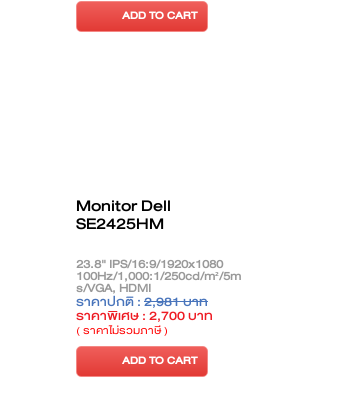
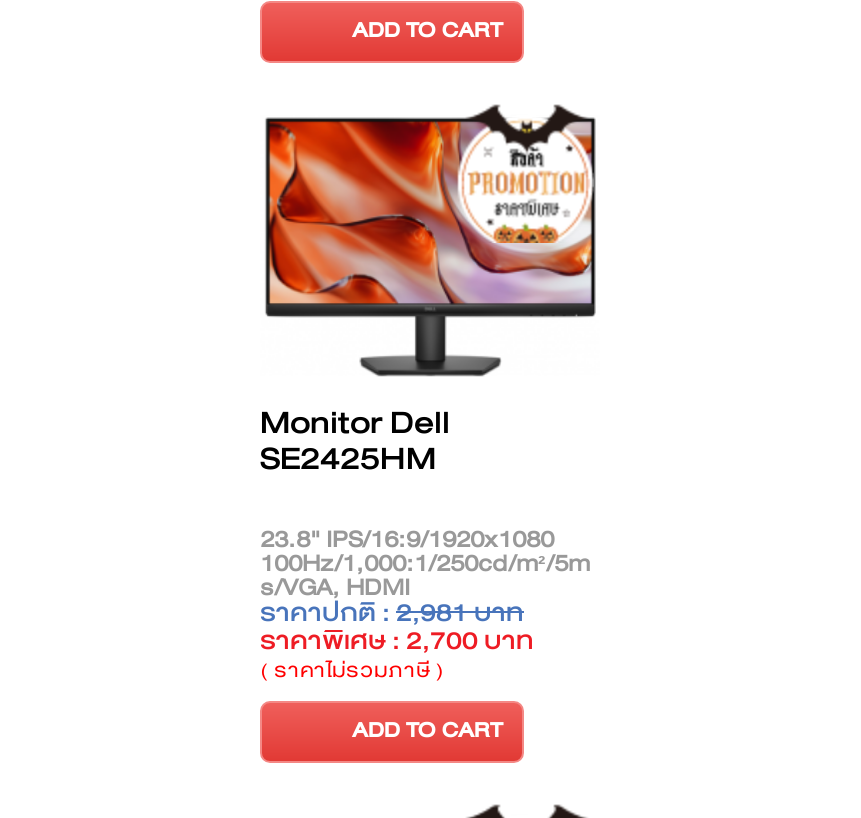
none -> [264,104,598,378] [image]

